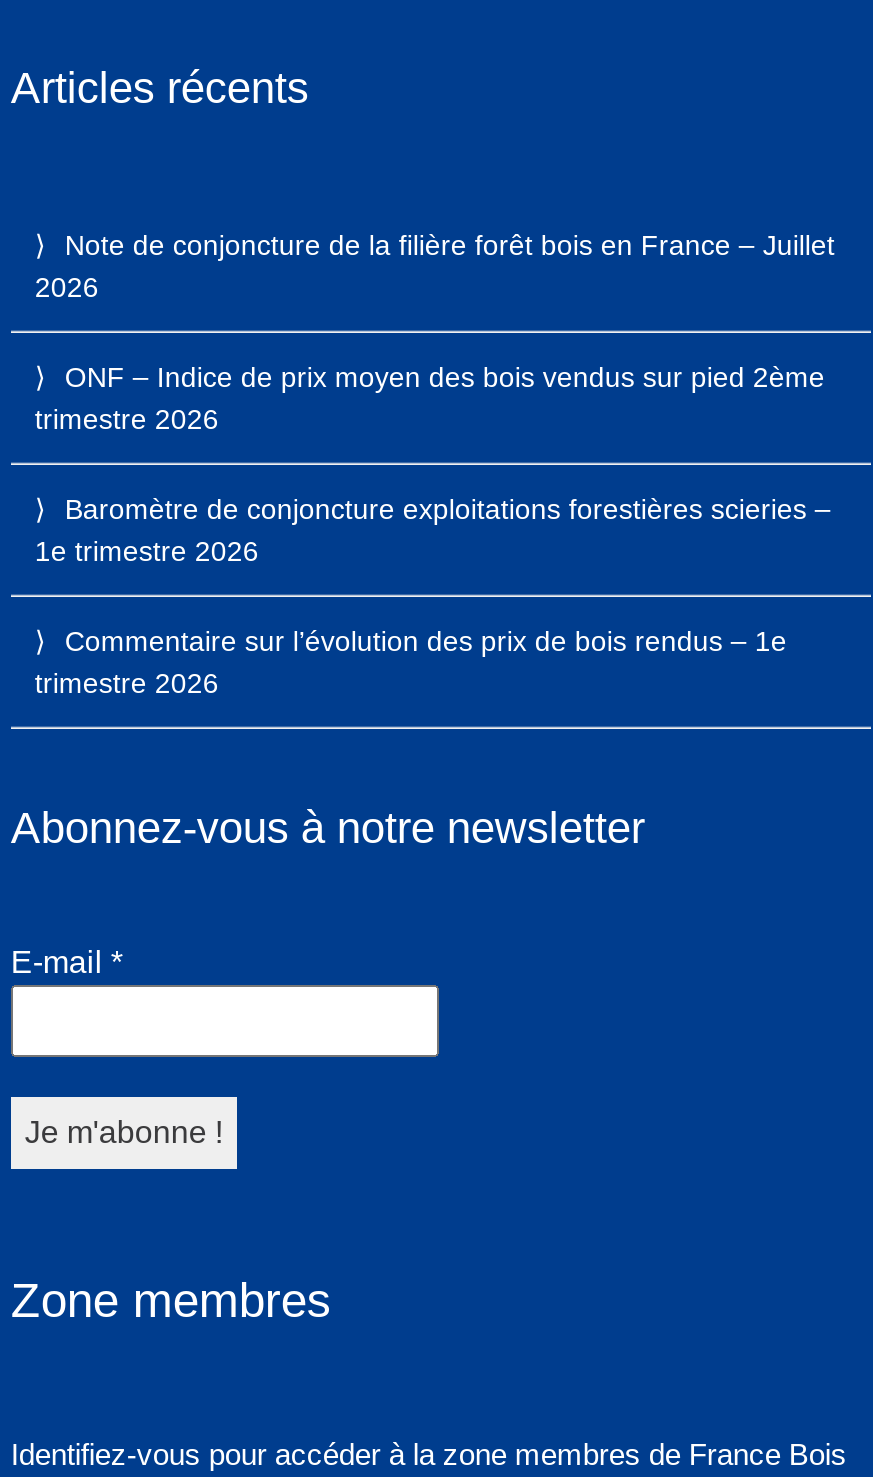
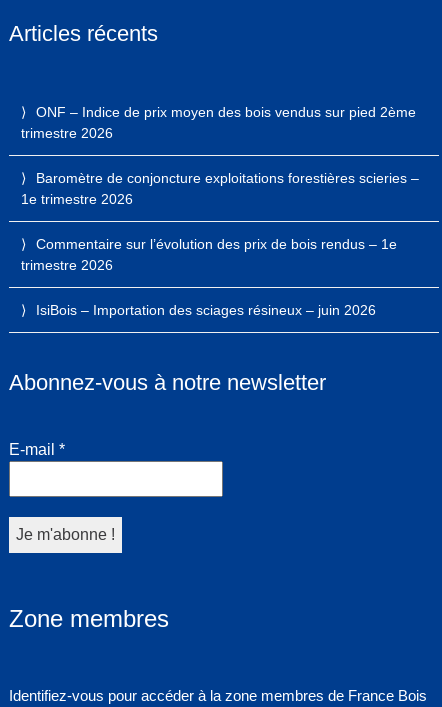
[35,228,835,302] Note de conjoncture de la filière forêt bois en France – Juillet | 2026 -> none
moved [35,360,831,698] -> [21,104,419,273]: ONF – Indice de prix moyen des bois vendus sur pied 2ème | trimestre 2026 | Baromètre de conjoncture exploitations forestières scieries – | 1e trimestre 2026 | Commentaire sur l’évolution des prix de bois rendus – 1e | trimestre 2026
none -> [36,302,376,318] IsiBois – Importation des sciages résineux – juin 2026

